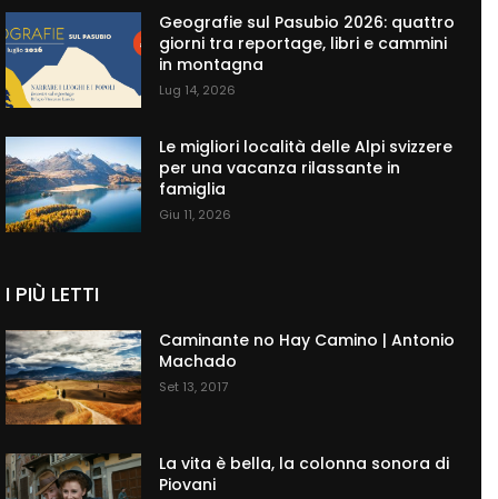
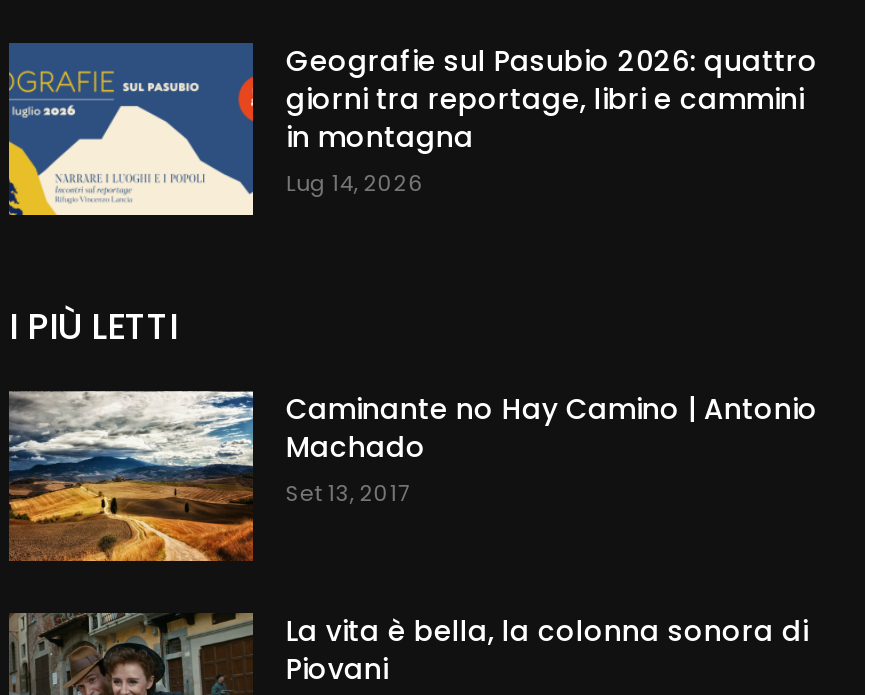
[4,136,453,233] [image] | Le migliori località delle Alpi svizzere | per una vacanza rilassante in | famiglia | Giu 11, 2026 -> none

